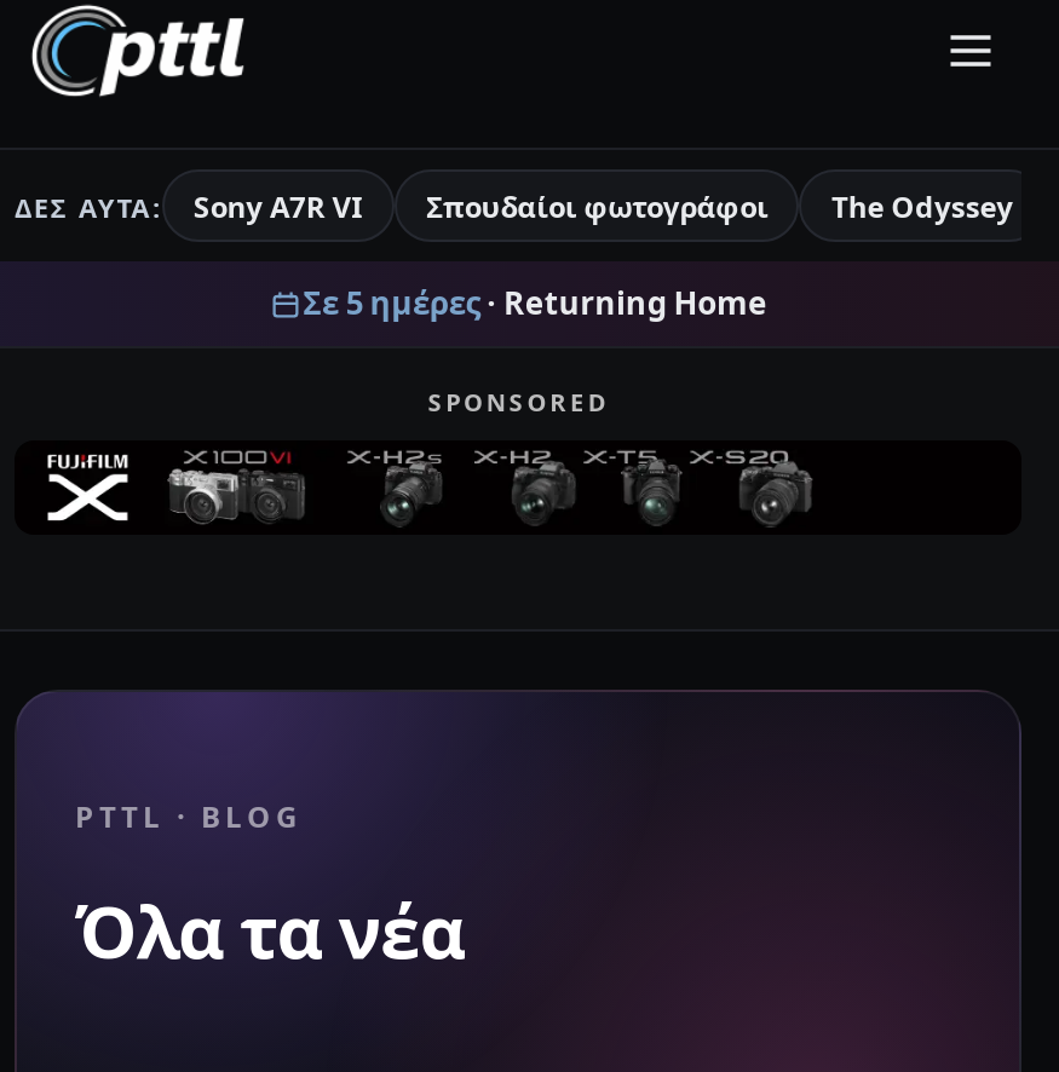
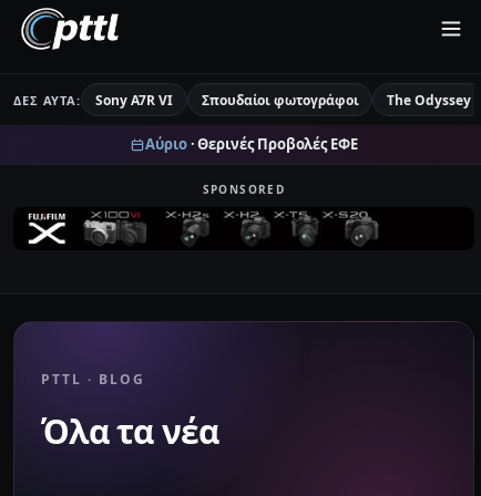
[303,281,767,324] Σε 5 ημέρες · Returning Home -> [145,134,358,154] Αύριο · Θερινές Προβολές ΕΦΕ

